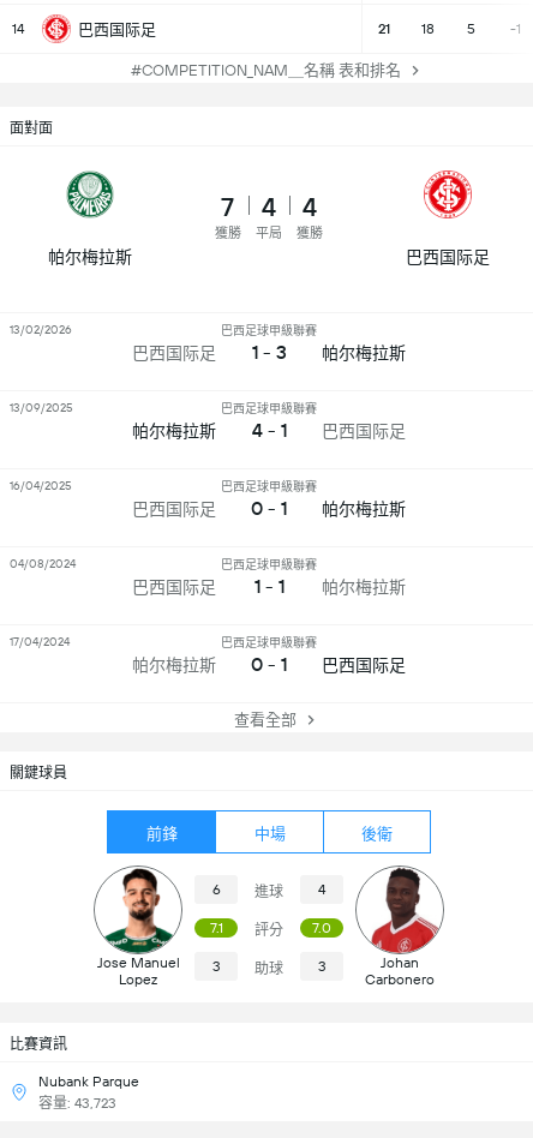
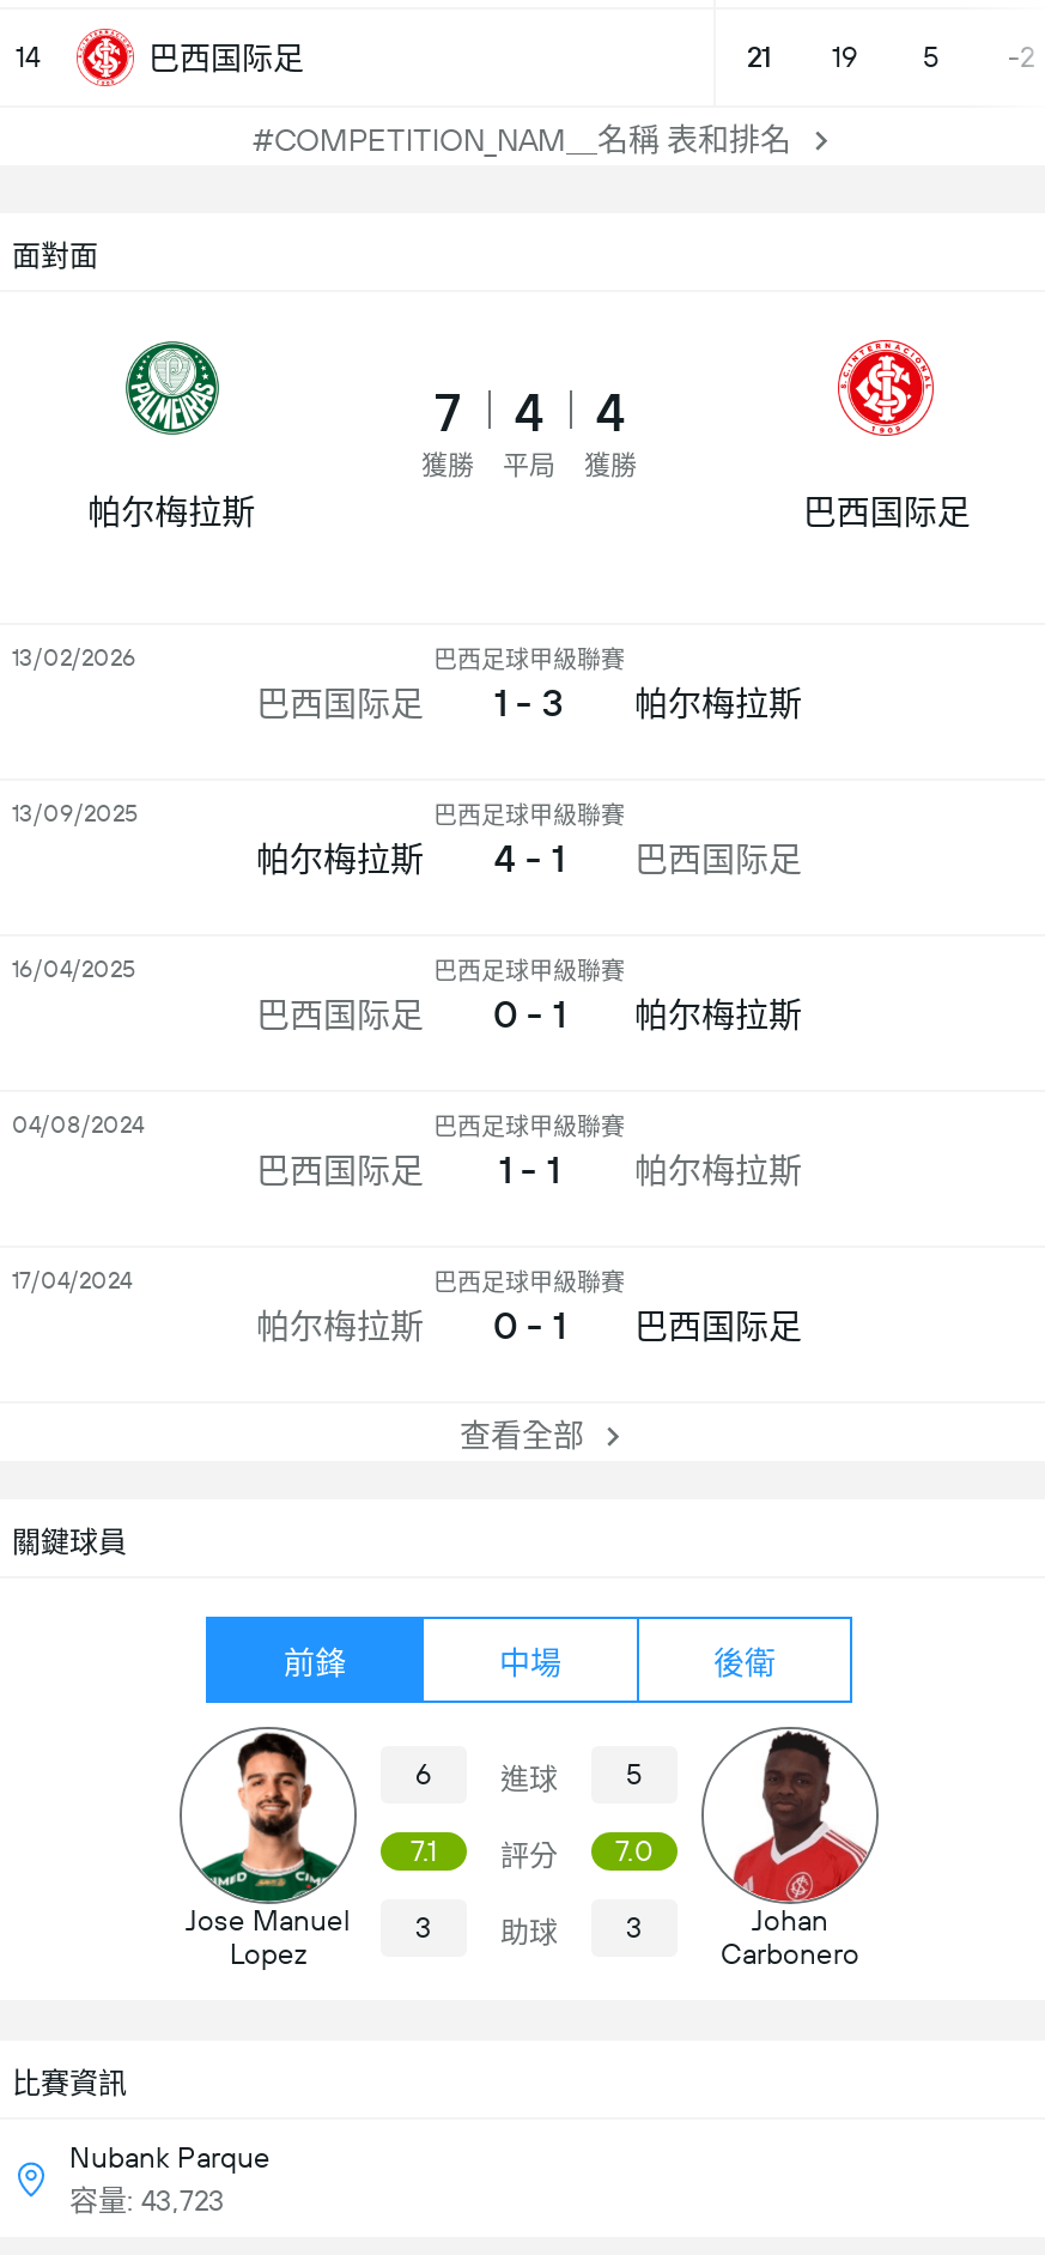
[378,20,475,37] 21 18 5 -> [747,41,940,74] 21 19 5
[510,20,521,37] -1 -> [1008,41,1034,74] -2
[318,881,325,898] 4 -> [626,1758,643,1792] 5

